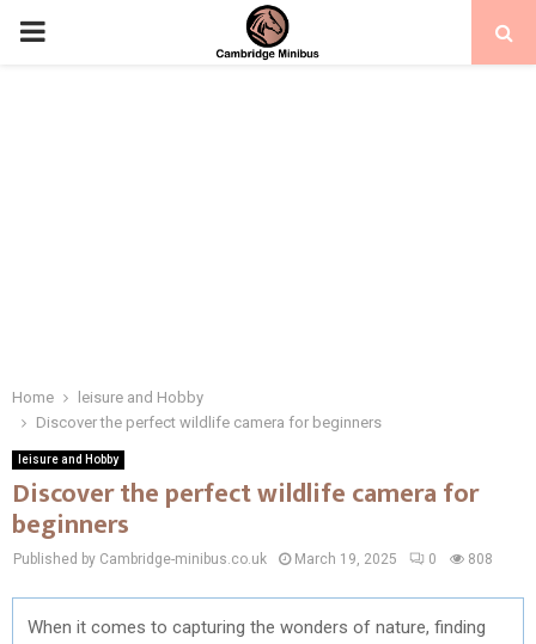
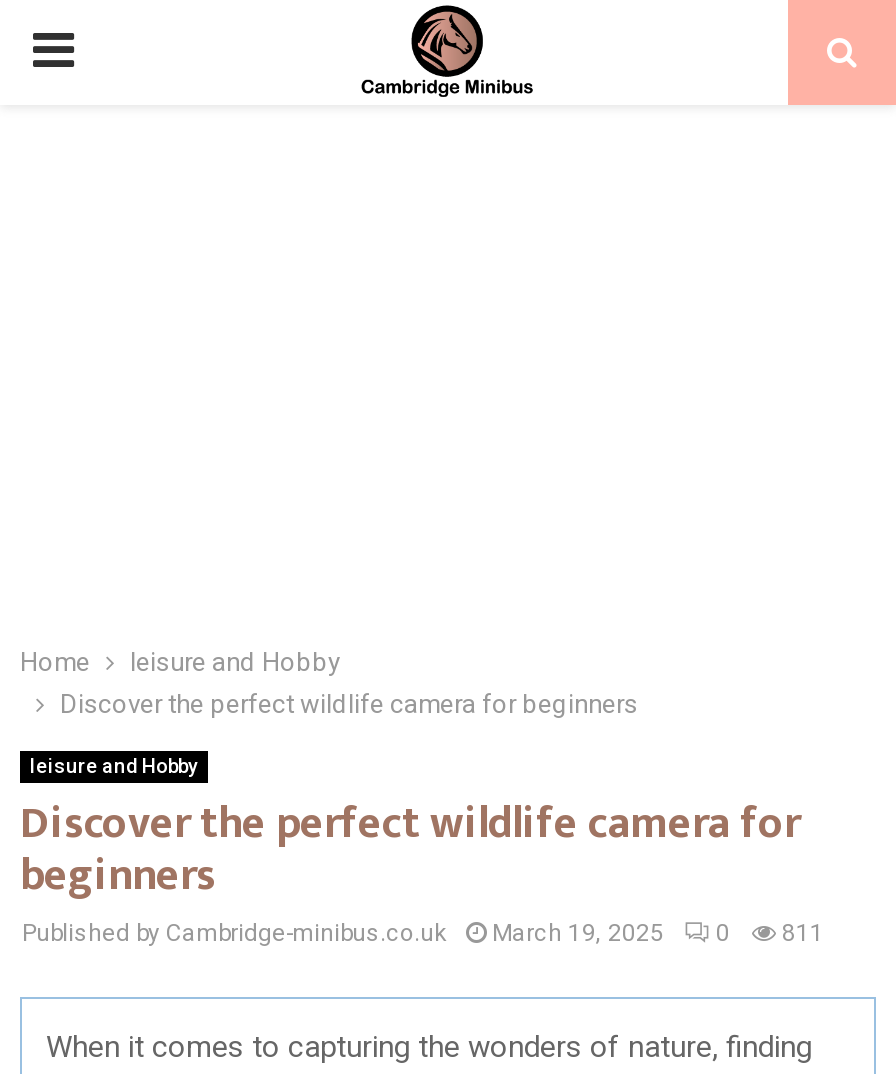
[13,551,493,568] Published by Cambridge-minibus.co.uk March 19, 2025 0 808 -> [22,919,824,947] Published by Cambridge-minibus.co.uk March 19, 2025 0 811

